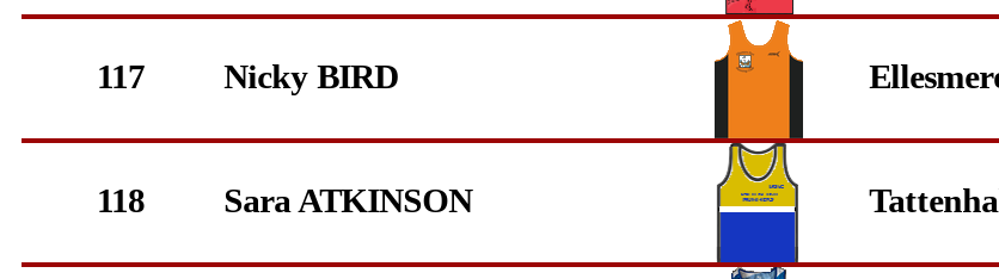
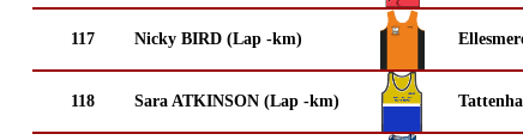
[224,56,398,94] Nicky BIRD -> [134,28,302,47] Nicky BIRD (Lap -km)
[224,180,472,218] Sara ATKINSON -> [134,90,339,110] Sara ATKINSON (Lap -km)

